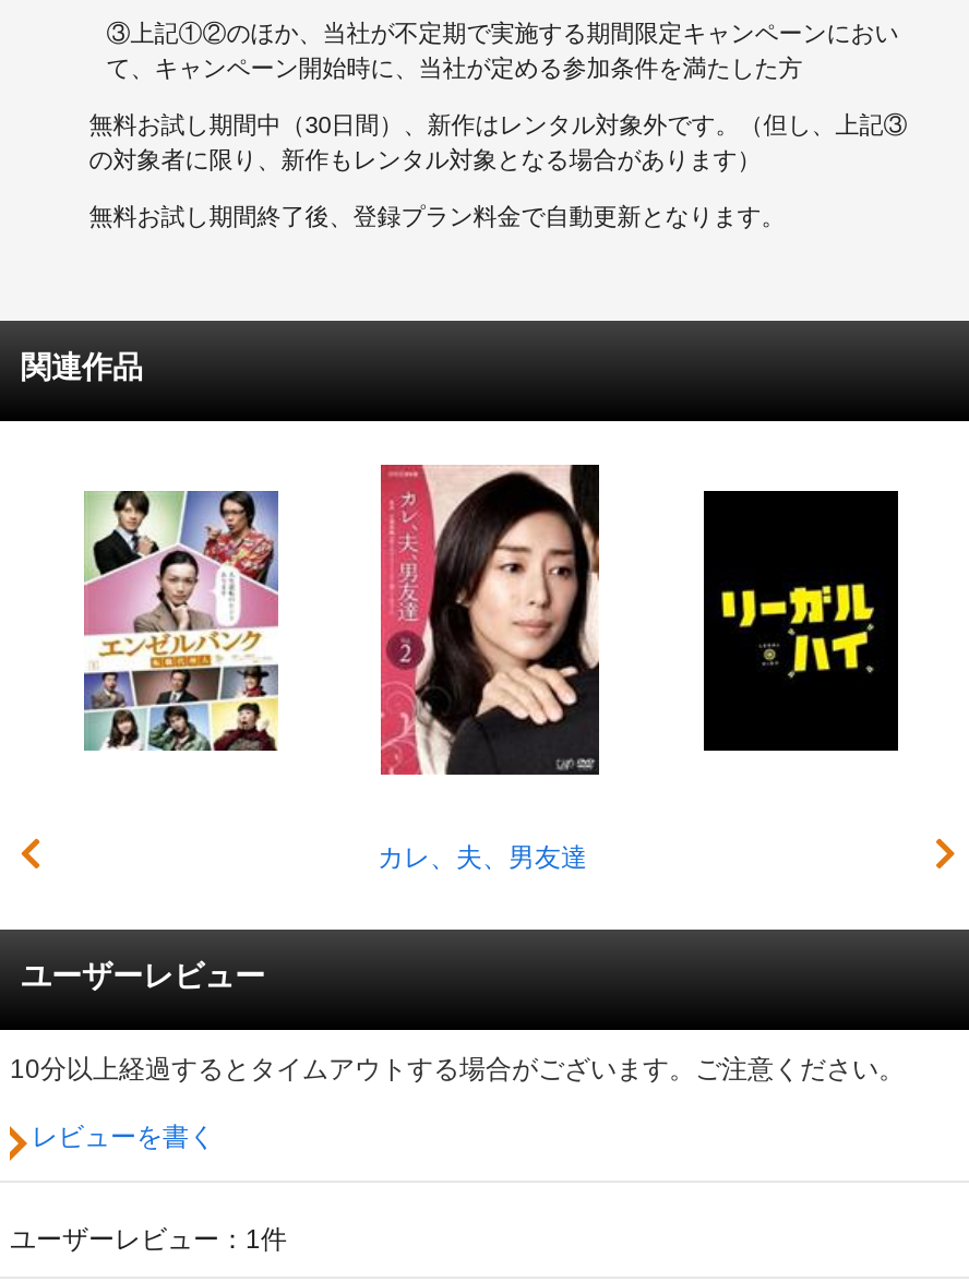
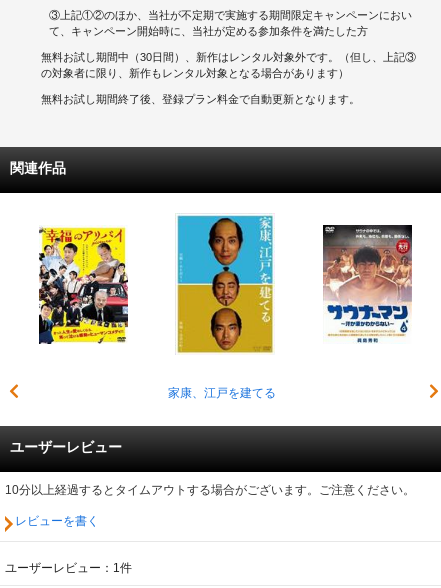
[378,463,601,873] [image] | カレ、夫、男友達 -> [167,213,275,400] [image] | 家康、江戸を建てる
[82,489,280,753] [image] -> [38,225,129,345] [image]
[702,493,900,753] [image] -> [322,225,412,344] [image]

